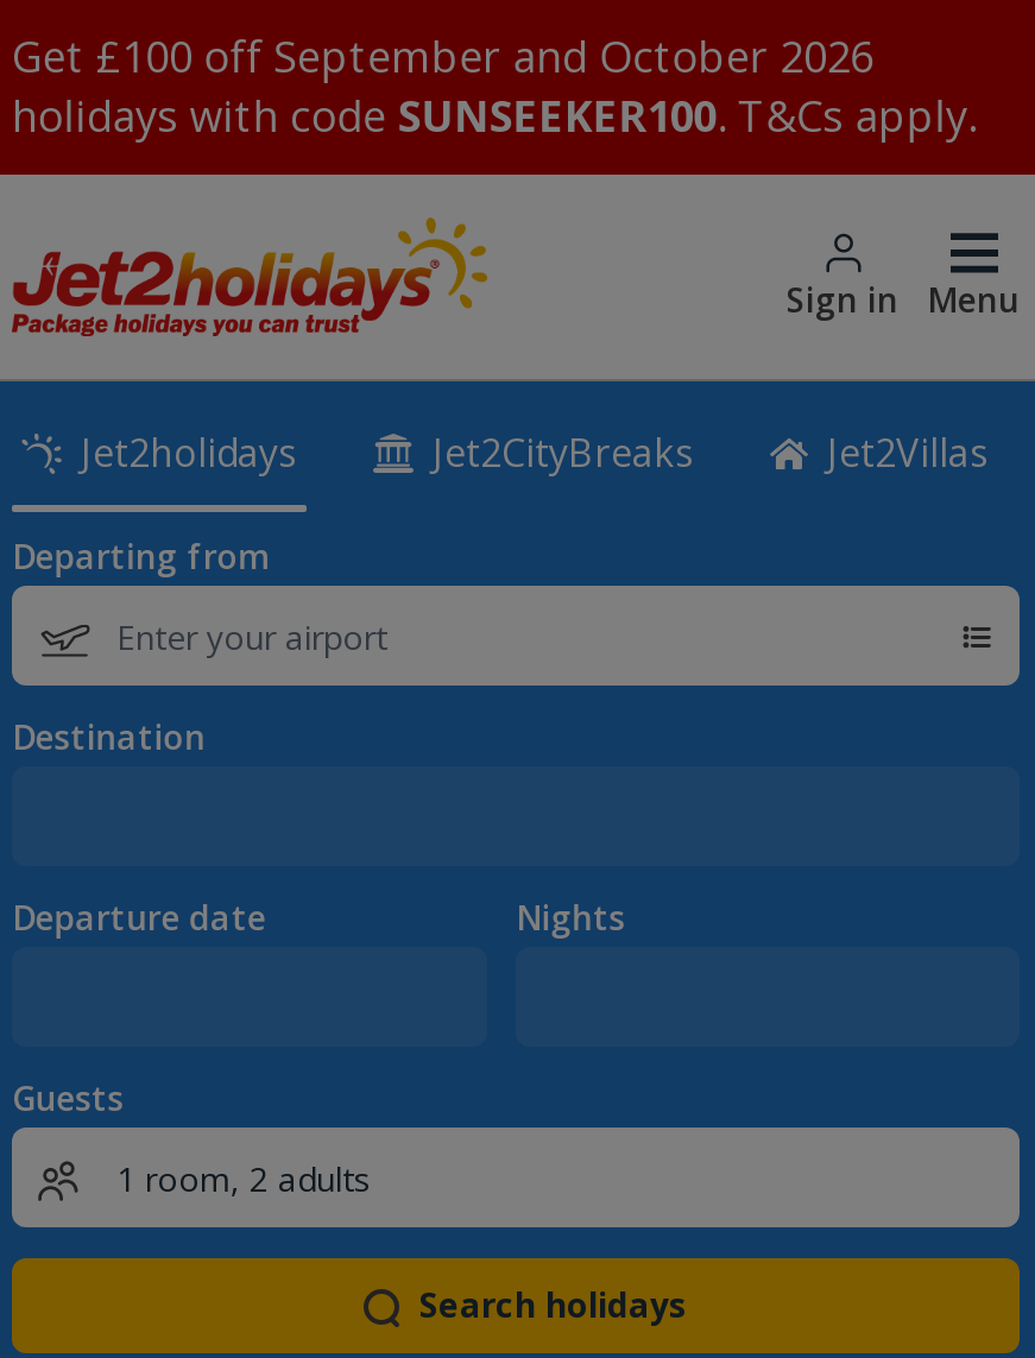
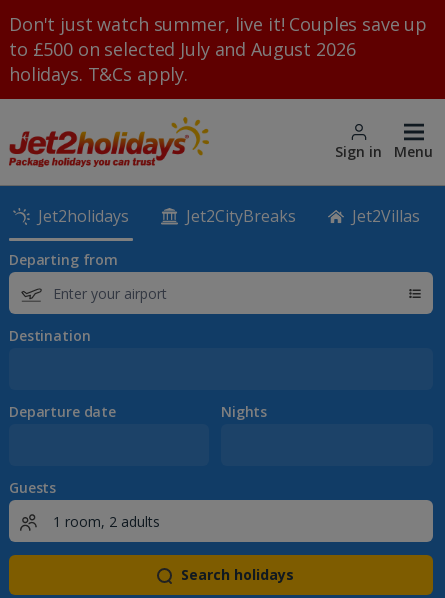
[12,27,977,144] Get £100 off September and October 2026 | holidays with code SUNSEEKER100. T&Cs apply. -> [9,12,427,86] Don't just watch summer, live it! Couples save up | to £500 on selected July and August 2026 | holidays. T&Cs apply.

